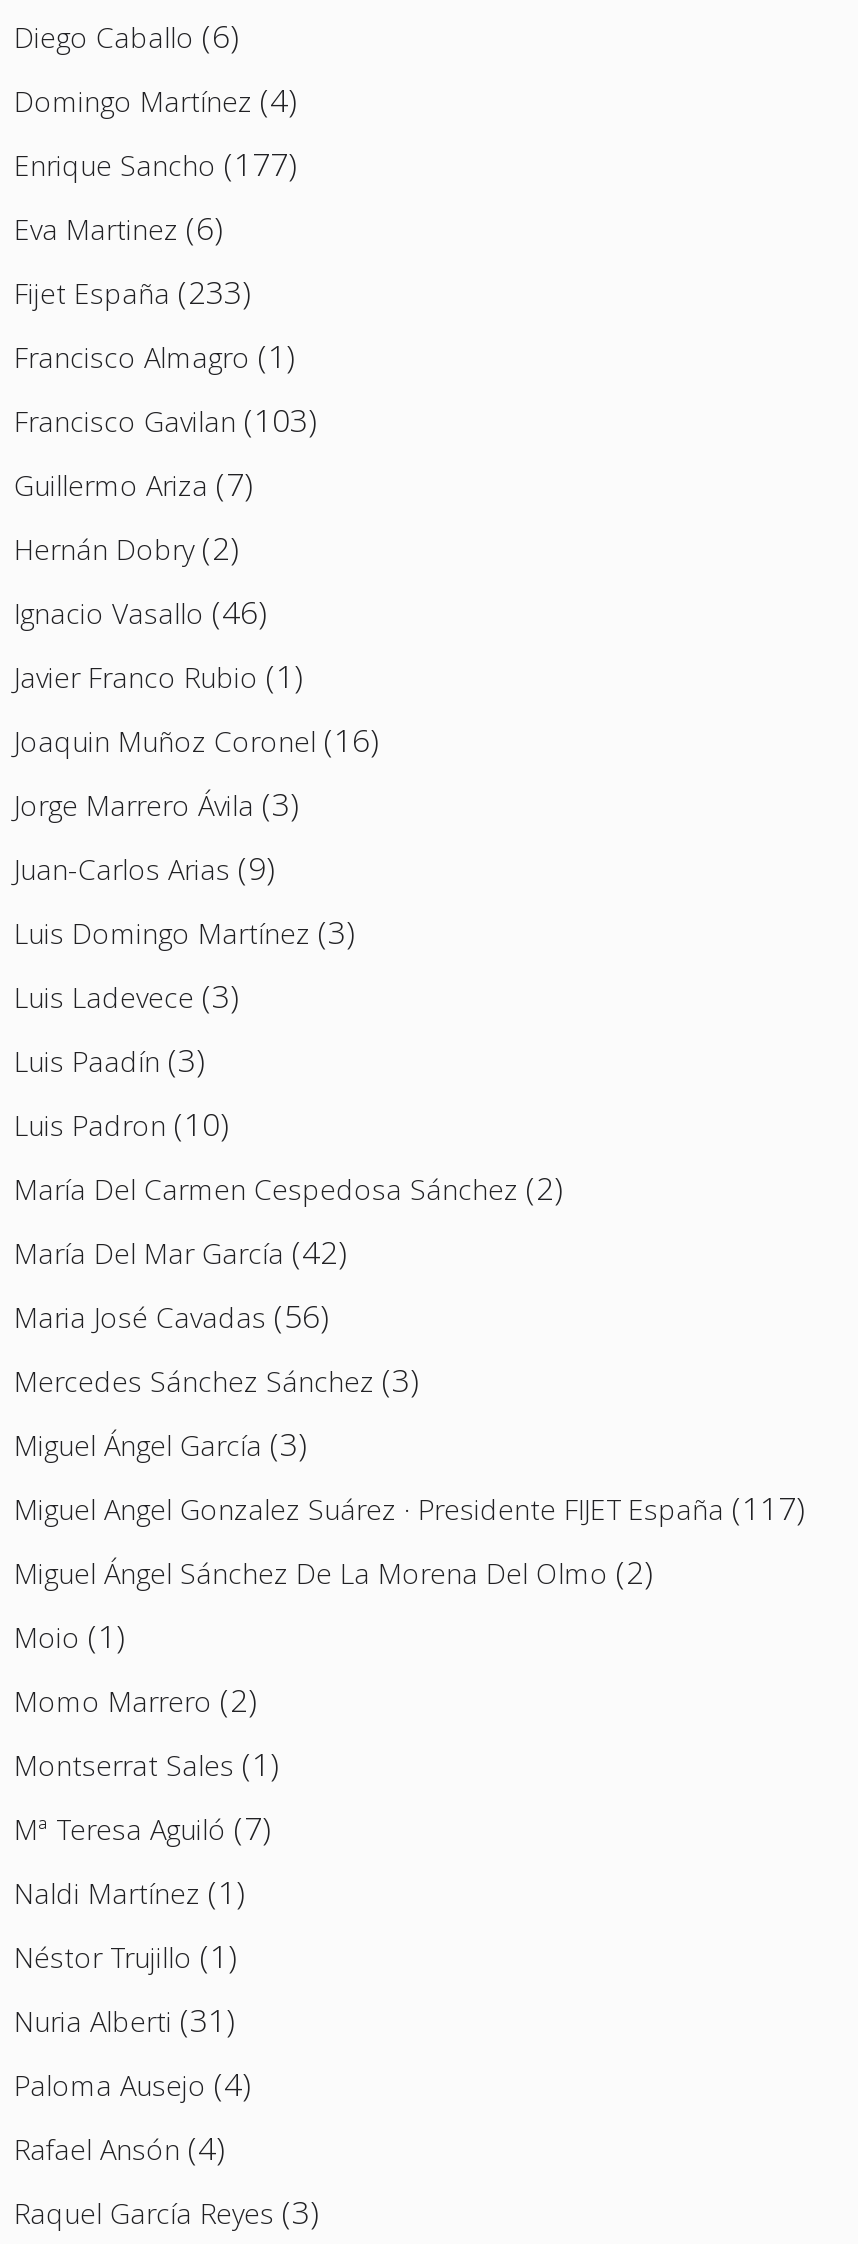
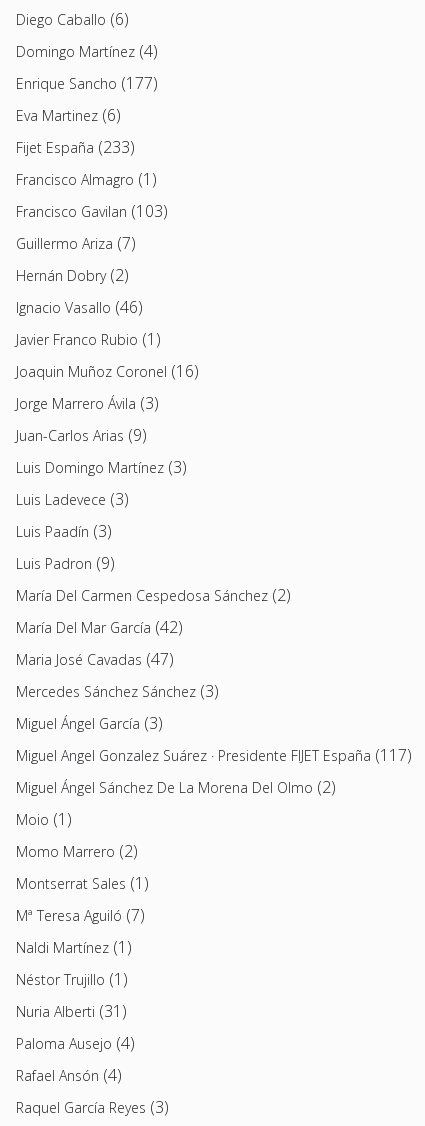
[14,1102,230,1146] Luis Padron (10) -> [16,552,115,574] Luis Padron (9)
[14,1294,330,1338] Maria José Cavadas (56) -> [16,648,174,670] Maria José Cavadas (47)

